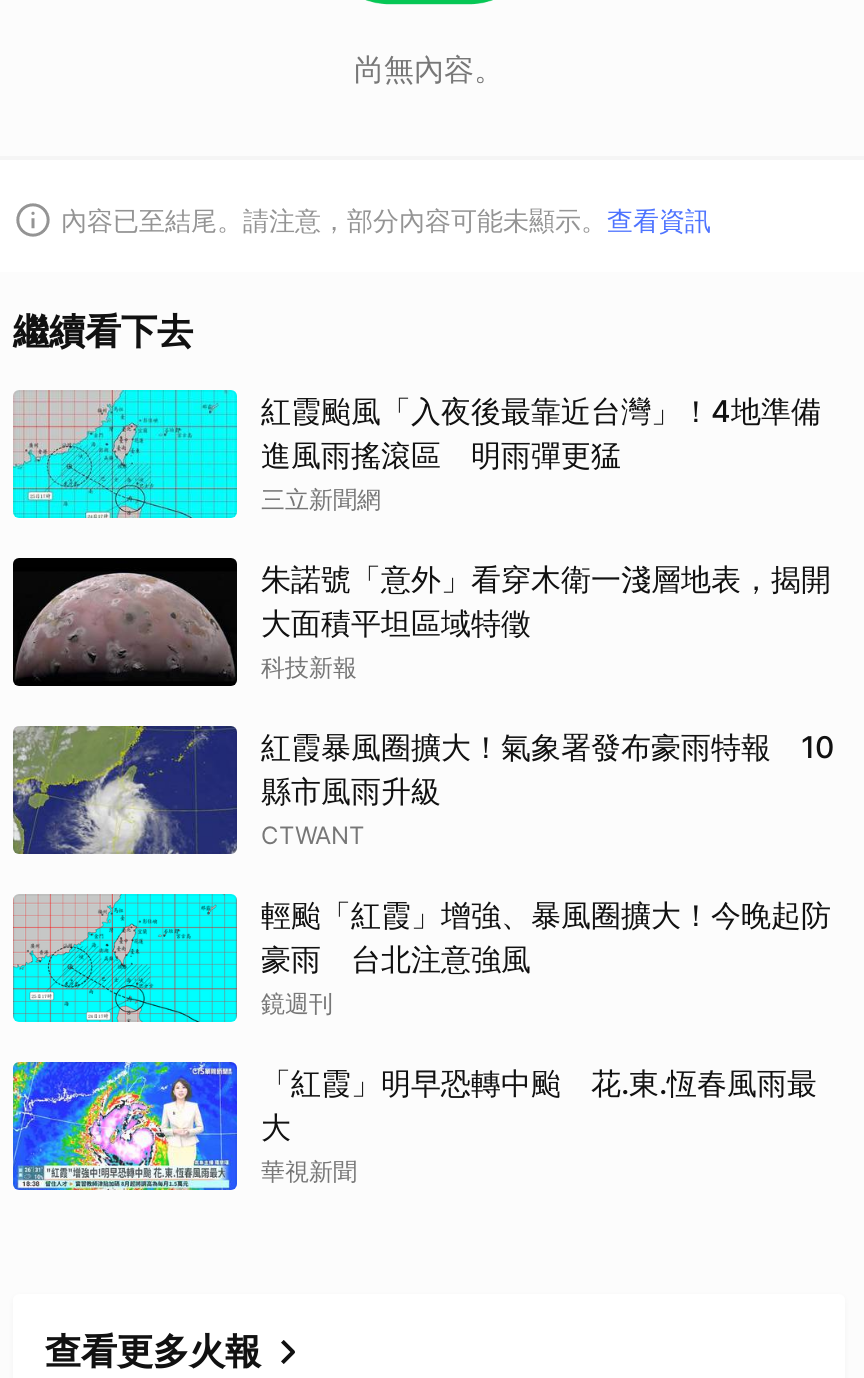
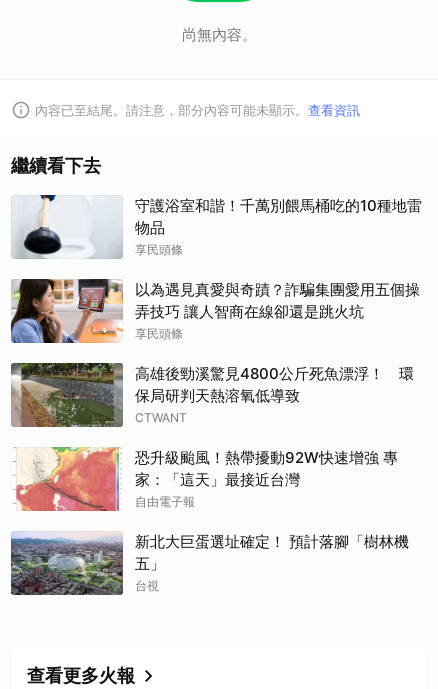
[11,388,821,520] [image] | 紅霞颱風「入夜後最靠近台灣」！4地準備 | 進風雨搖滾區 明雨彈更猛 | 三立新聞網 -> [11,194,422,259] [image] | 守護浴室和諧！千萬別餵馬桶吃的10種地雷 | 物品 | 享民頭條
[11,556,831,688] [image] | 朱諾號「意外」看穿木衛一淺層地表，揭開 | 大面積平坦區域特徵 | 科技新報 -> [10,278,420,344] [image] | 以為遇見真愛與奇蹟？詐騙集團愛用五個操 | 弄技巧 讓人智商在線卻還是跳火坑 | 享民頭條
[11,724,835,856] [image] | 紅霞暴風圈擴大！氣象署發布豪雨特報 10 | 縣市風雨升級 -> [11,362,414,428] [image] | 高雄後勁溪驚見4800公斤死魚漂浮！ 環 | 保局研判天熱溶氧低導致
[11,892,831,1024] [image] | 輕颱「紅霞」增強、暴風圈擴大！今晚起防 | 豪雨 台北注意強風 | 鏡週刊 -> [11,446,398,512] [image] | 恐升級颱風！熱帶擾動92W快速增強 專 | 家：「這天」最接近台灣 | 自由電子報
[11,1060,817,1192] [image] | 「紅霞」明早恐轉中颱 花.東.恆春風雨最 | 大 | 華視新聞 -> [10,531,409,596] [image] | 新北大巨蛋選址確定！ 預計落腳「樹林機 | 五」 | 台視

